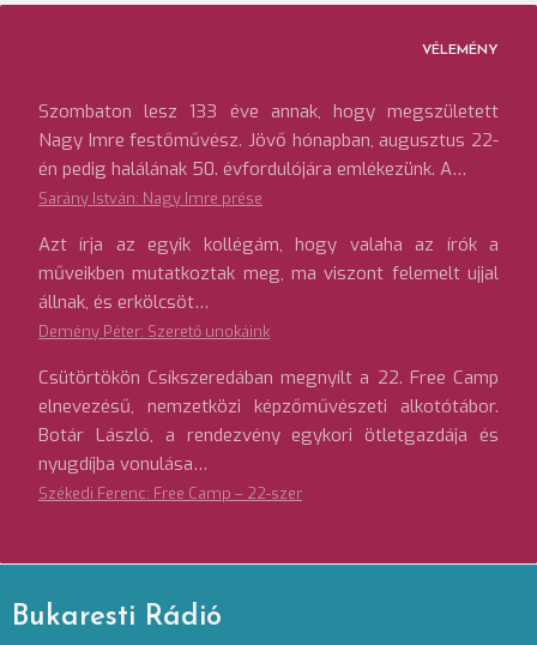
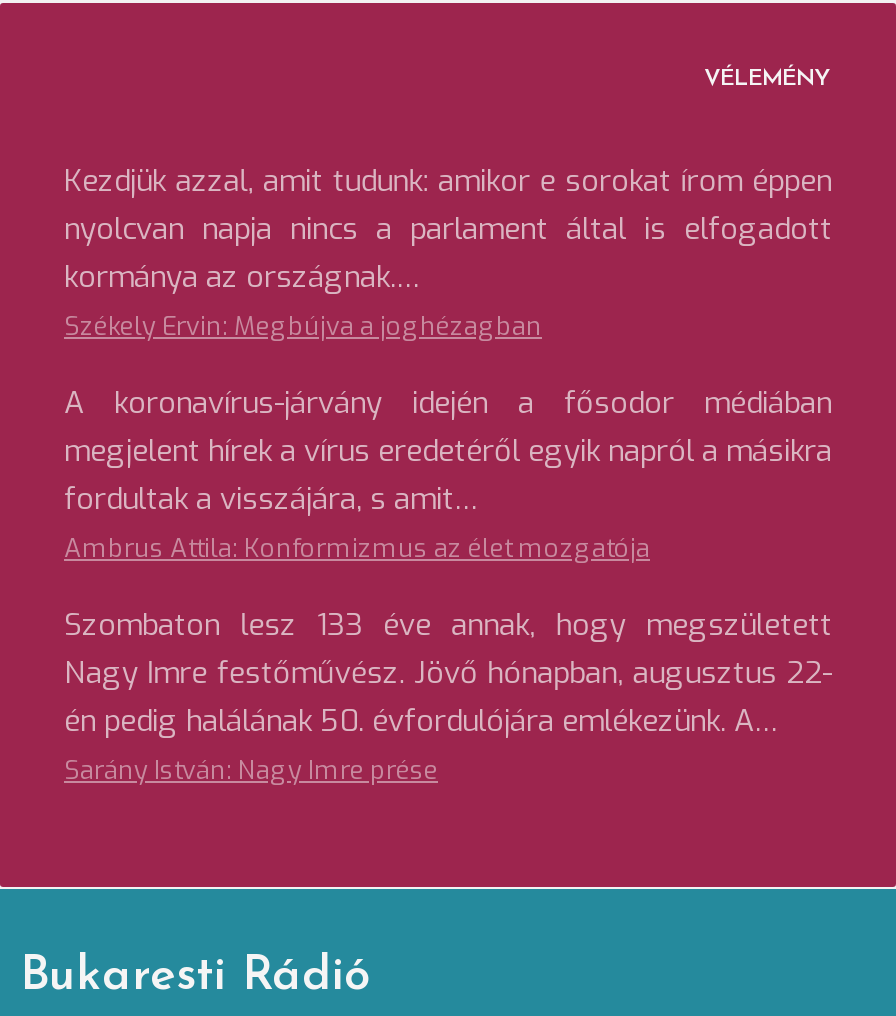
none -> [64,162,832,566] Kezdjük azzal, amit tudunk: amikor e sorokat írom éppen | nyolcvan napja nincs a parlament által is elfogadott | kormánya az országnak.… | Székely Ervin: Megbújva a joghézagban | A koronavírus-járvány idején a fősodor médiában | megjelent hírek a vírus eredetéről egyik napról a másikra | fordultak a visszájára, s amit… | Ambrus Attila: Konformizmus az élet mozgatója
moved [38,100,499,209] -> [64,606,832,788]: Szombaton lesz 133 éve annak, hogy megszületett | Nagy Imre festőművész. Jövő hónapban, augusztus 22- | én pedig halálának 50. évfordulójára emlékezünk. A… | Sarány István: Nagy Imre prése
[38,233,499,504] Azt írja az egyik kollégám, hogy valaha az írók a | műveikben mutatkoztak meg, ma viszont felemelt ujjal | állnak, és erkölcsöt… | Demény Péter: Szerető unokáink | Csütörtökön Csíkszeredában megnyílt a 22. Free Camp | elnevezésű, nemzetközi képzőművészeti alkotótábor. | Botár László, a rendezvény egykori ötletgazdája és | nyugdíjba vonulása… | Székedi Ferenc: Free Camp – 22-szer -> none

